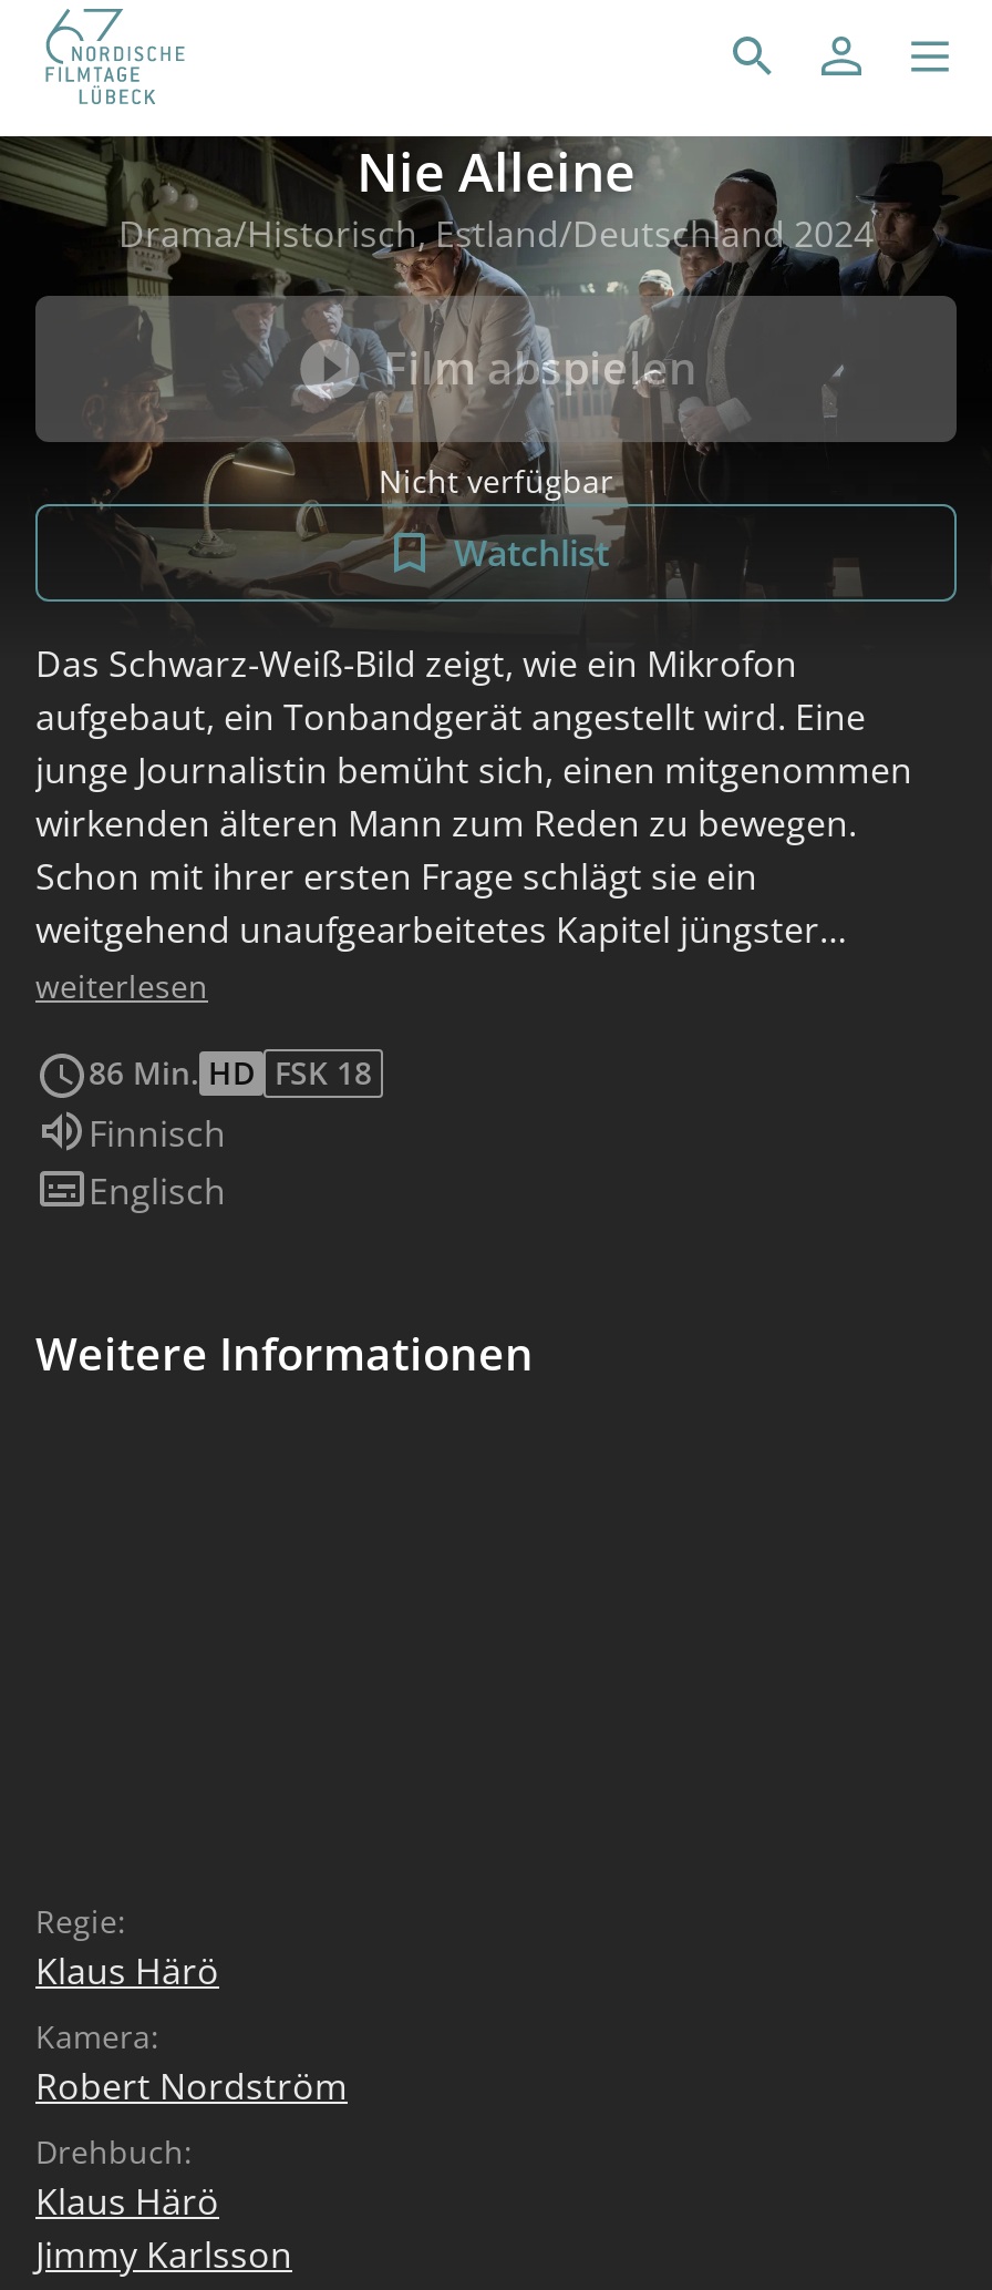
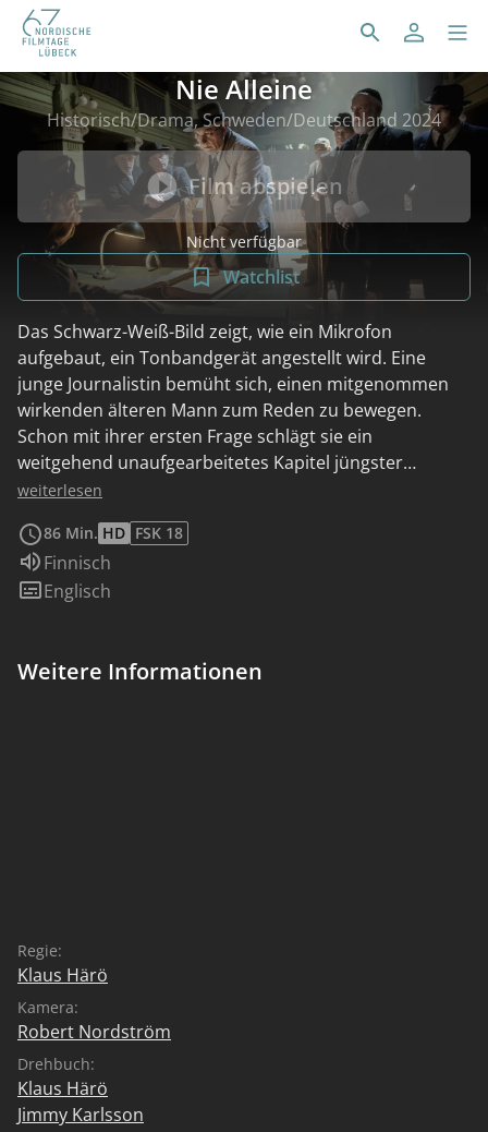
[118,209,874,258] Drama/Historisch, Estland/Deutschland 2024 -> [47,108,441,132] Historisch/Drama, Schweden/Deutschland 2024

